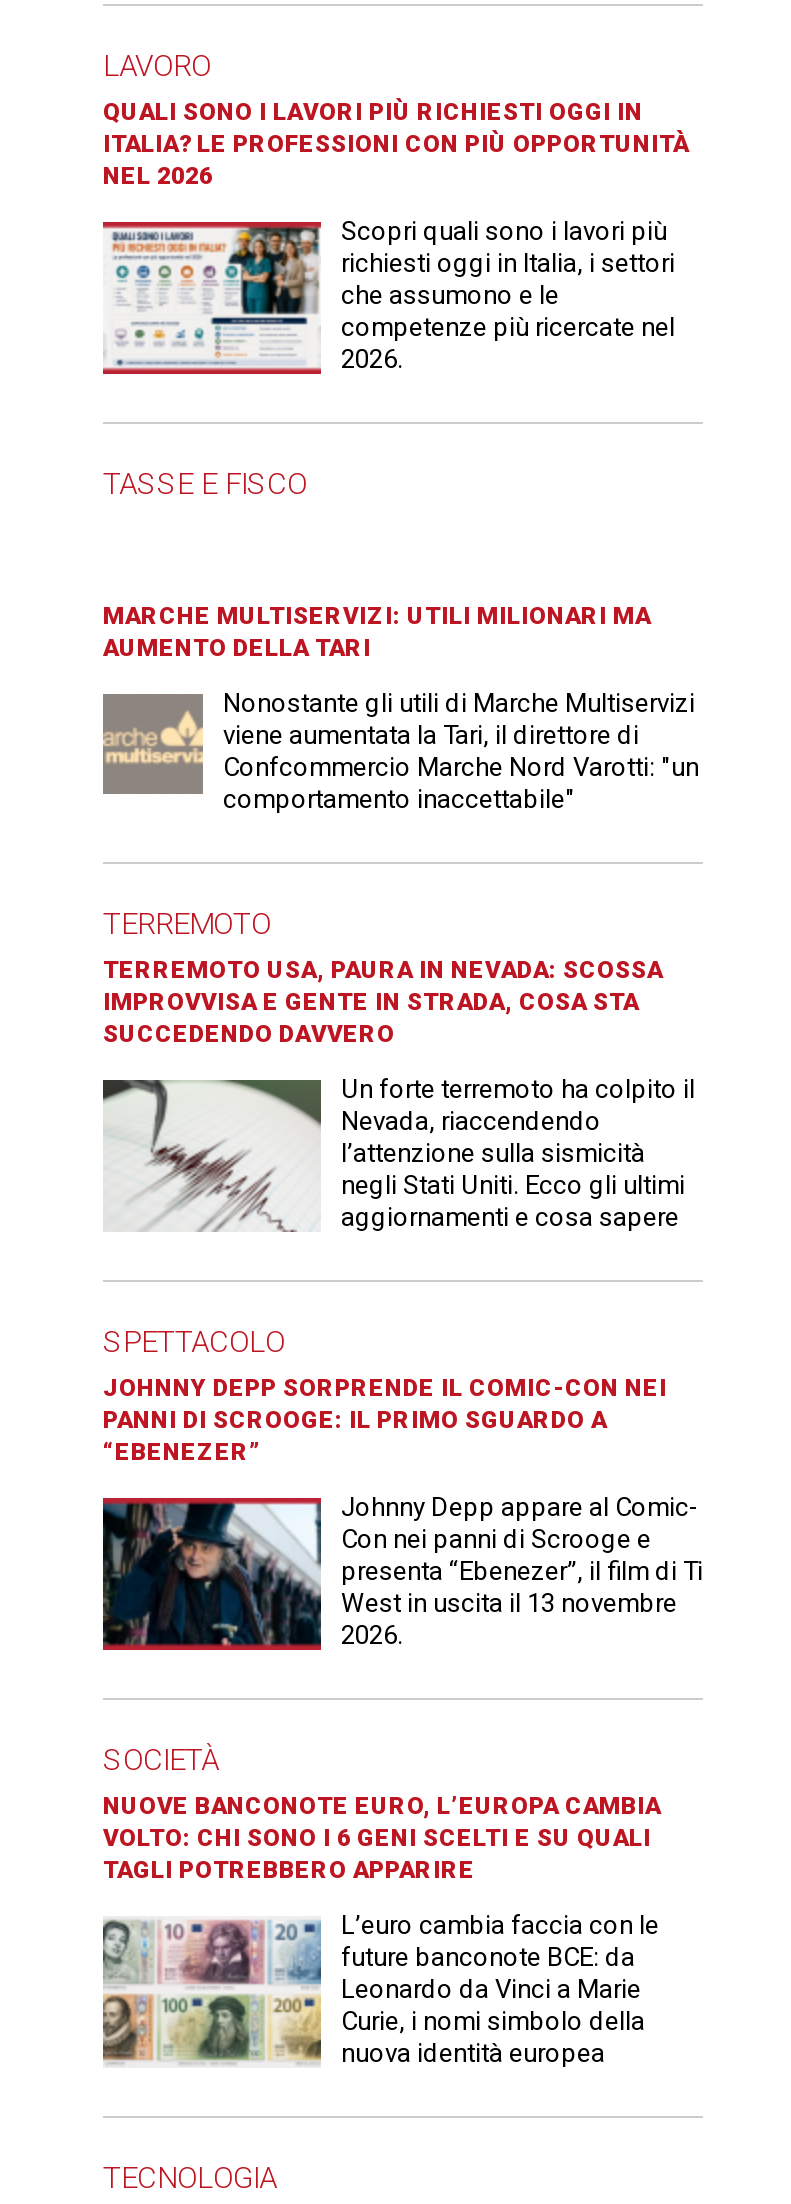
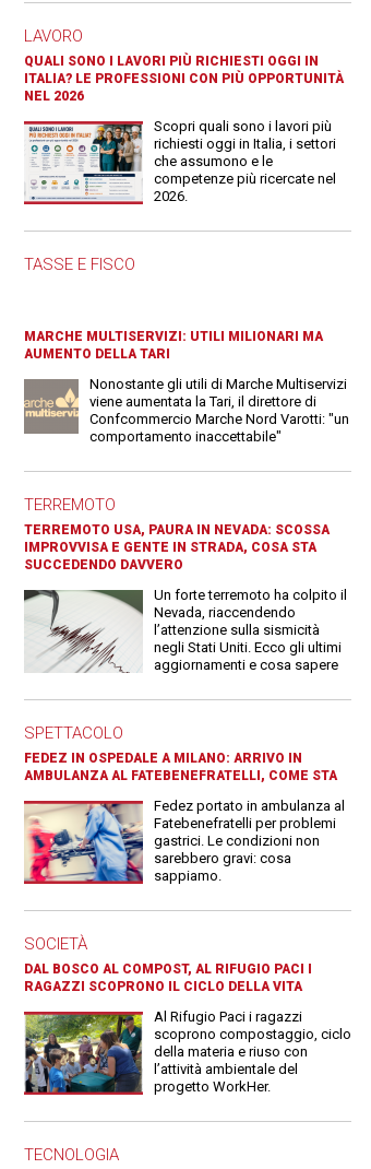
[103,1373,667,1465] JOHNNY DEPP SORPRENDE IL COMIC-CON NEI | PANNI DI SCROOGE: IL PRIMO SGUARDO A | “EBENEZER” -> [24,750,337,783] FEDEZ IN OSPEDALE A MILANO: ARRIVO IN | AMBULANZA AL FATEBENEFRATELLI, COME STA
[101,1491,703,1649] [image] | Johnny Depp appare al Comic- | Con nei panni di Scrooge e | presenta “Ebenezer”, il film di Ti | West in uscita il 13 novembre | 2026. -> [24,797,345,883] [image] | Fedez portato in ambulanza al | Fatebenefratelli per problemi | gastrici. Le condizioni non | sarebbero gravi: cosa | sappiamo.
[103,1791,661,1883] NUOVE BANCONOTE EURO, L’EUROPA CAMBIA | VOLTO: CHI SONO I 6 GENI SCELTI E SU QUALI | TAGLI POTREBBERO APPARIRE -> [24,961,312,994] DAL BOSCO AL COMPOST, AL RIFUGIO PACI I | RAGAZZI SCOPRONO IL CICLO DELLA VITA
[103,1909,659,2067] [image] | L’euro cambia faccia con le | future banconote BCE: da | Leonardo da Vinci a Marie | Curie, i nomi simbolo della | nuova identità europea -> [24,1008,351,1096] [image] | Al Rifugio Paci i ragazzi | scoprono compostaggio, ciclo | della materia e riuso con | l’attività ambientale del | progetto WorkHer.

